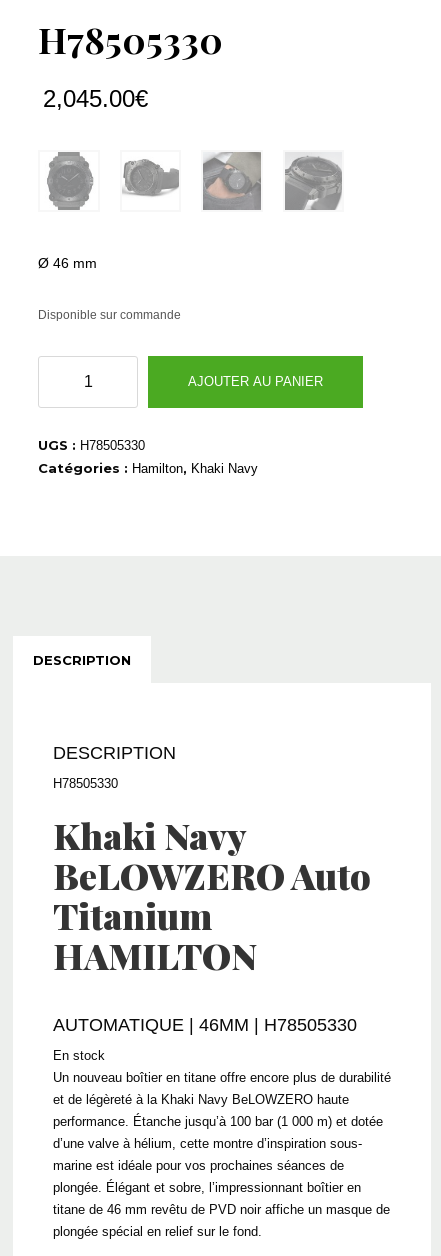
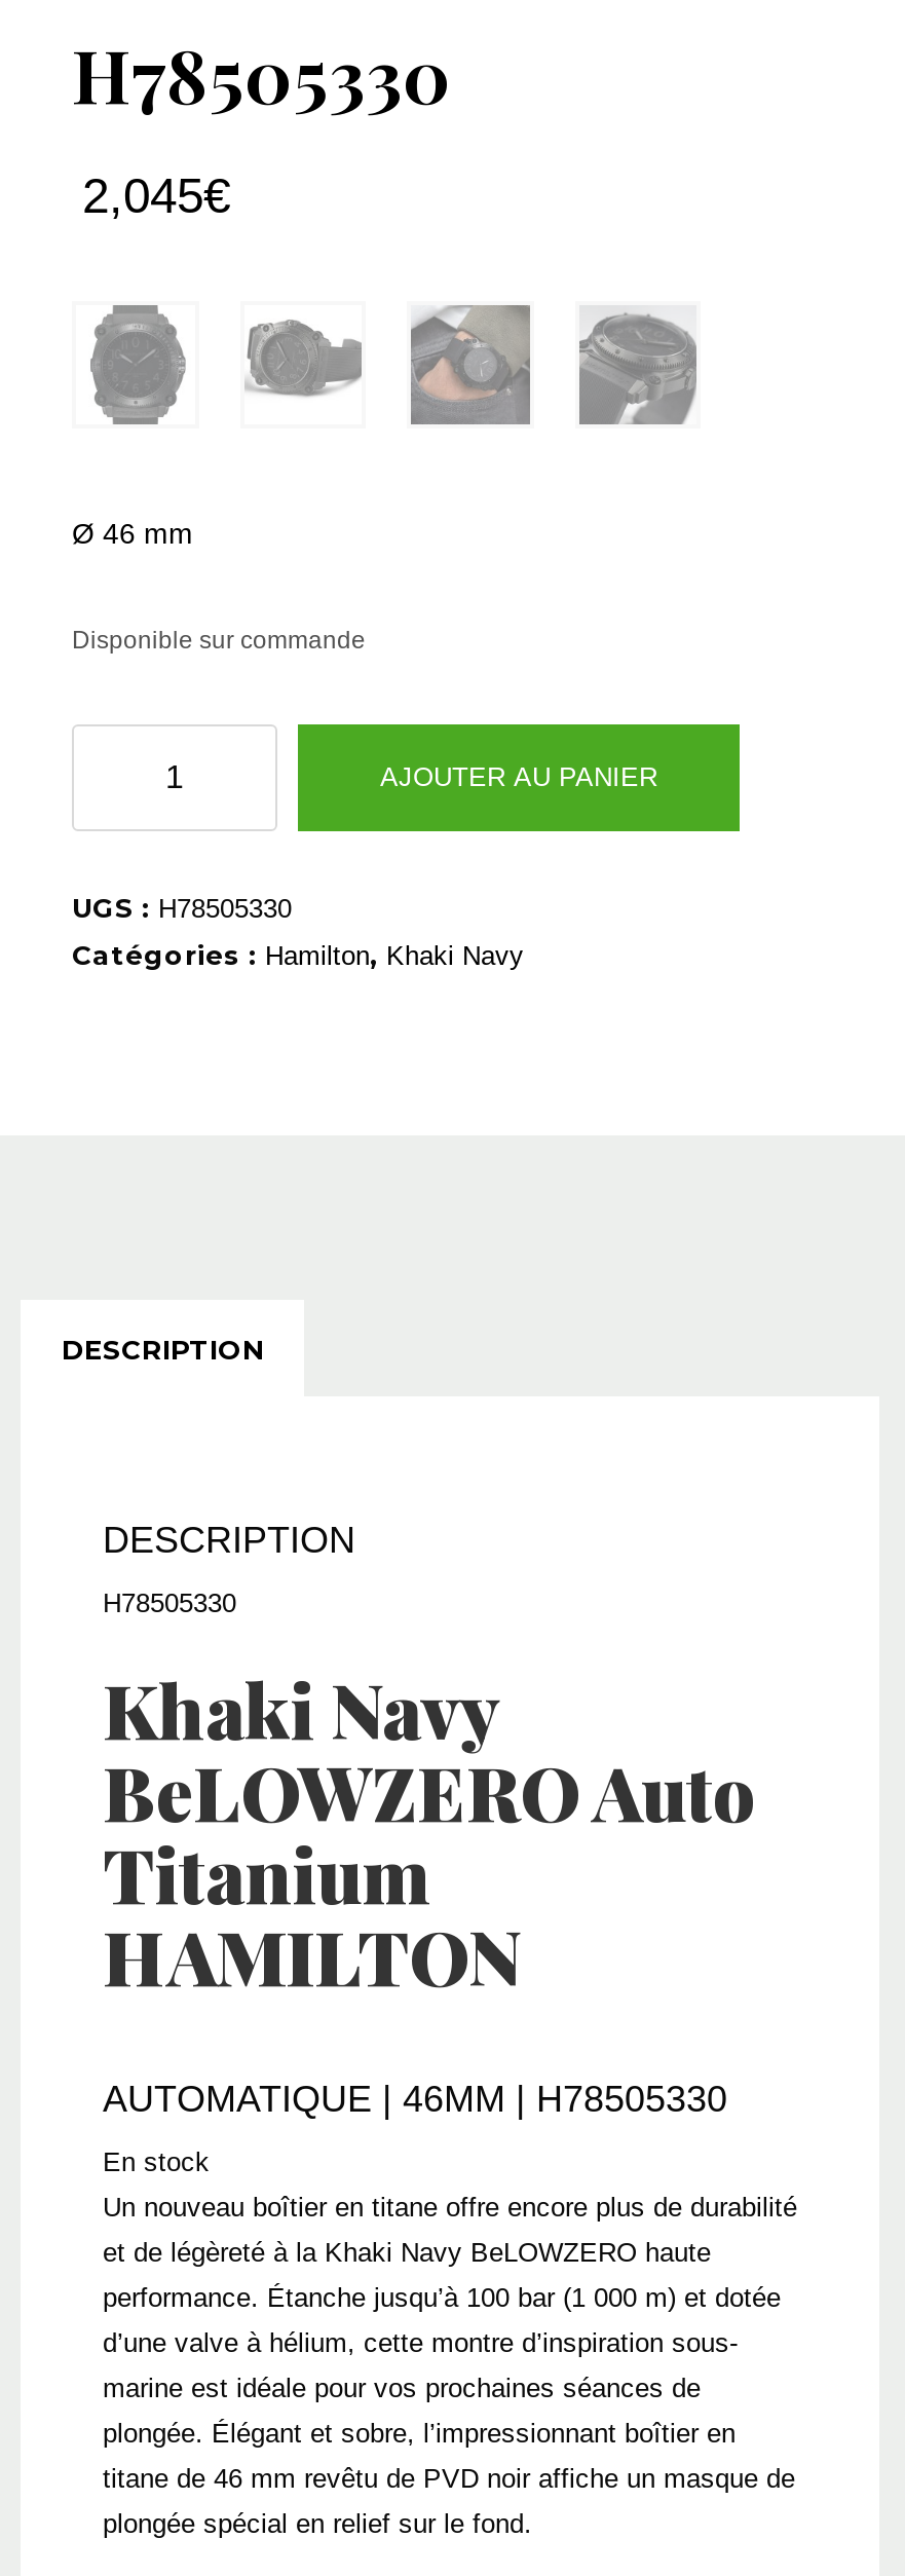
[43,85,148,112] 2,045.00€ -> [82,168,230,224] 2,045€

